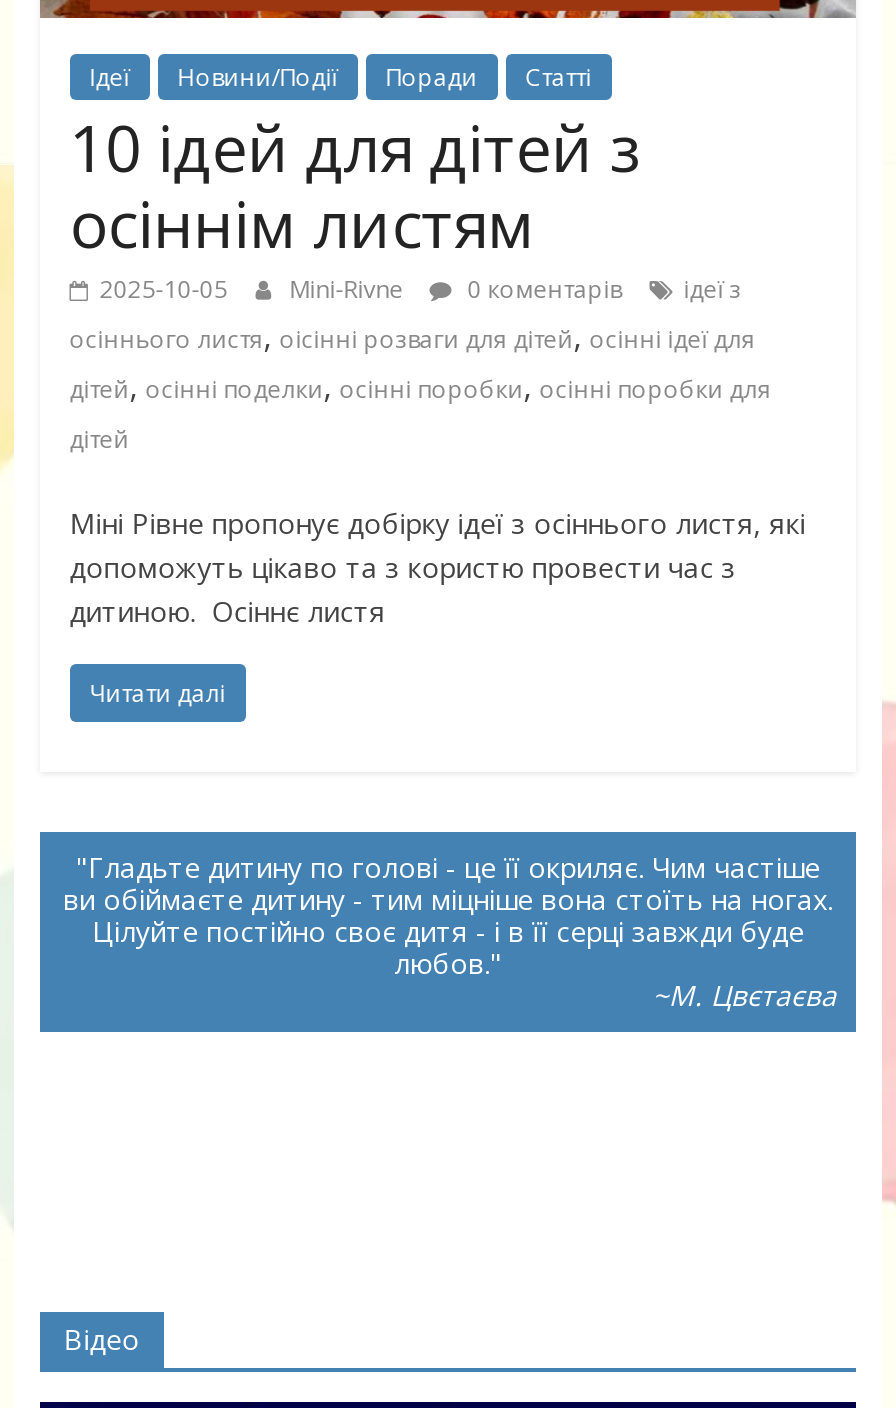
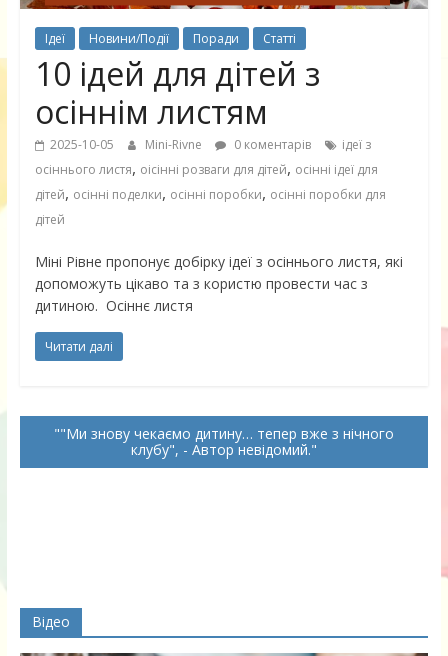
[63,848,836,1014] Гладьте дитину по голові - це її окриляє. Чим частіше | ви обіймаєте дитину - тим міцніше вона стоїть на ногах. | Цілуйте постійно своє дитя - і в її серці завжди буде | любов. | ~М. Цвєтаєва -> [60,424,394,459] "Ми знову чекаємо дитину… тепер вже з нічного | клубу", - Автор невідомий.

